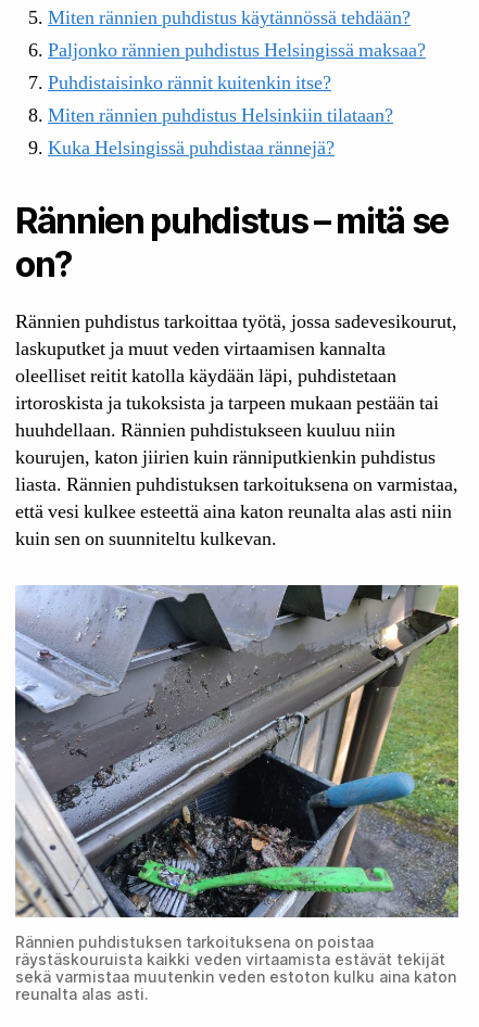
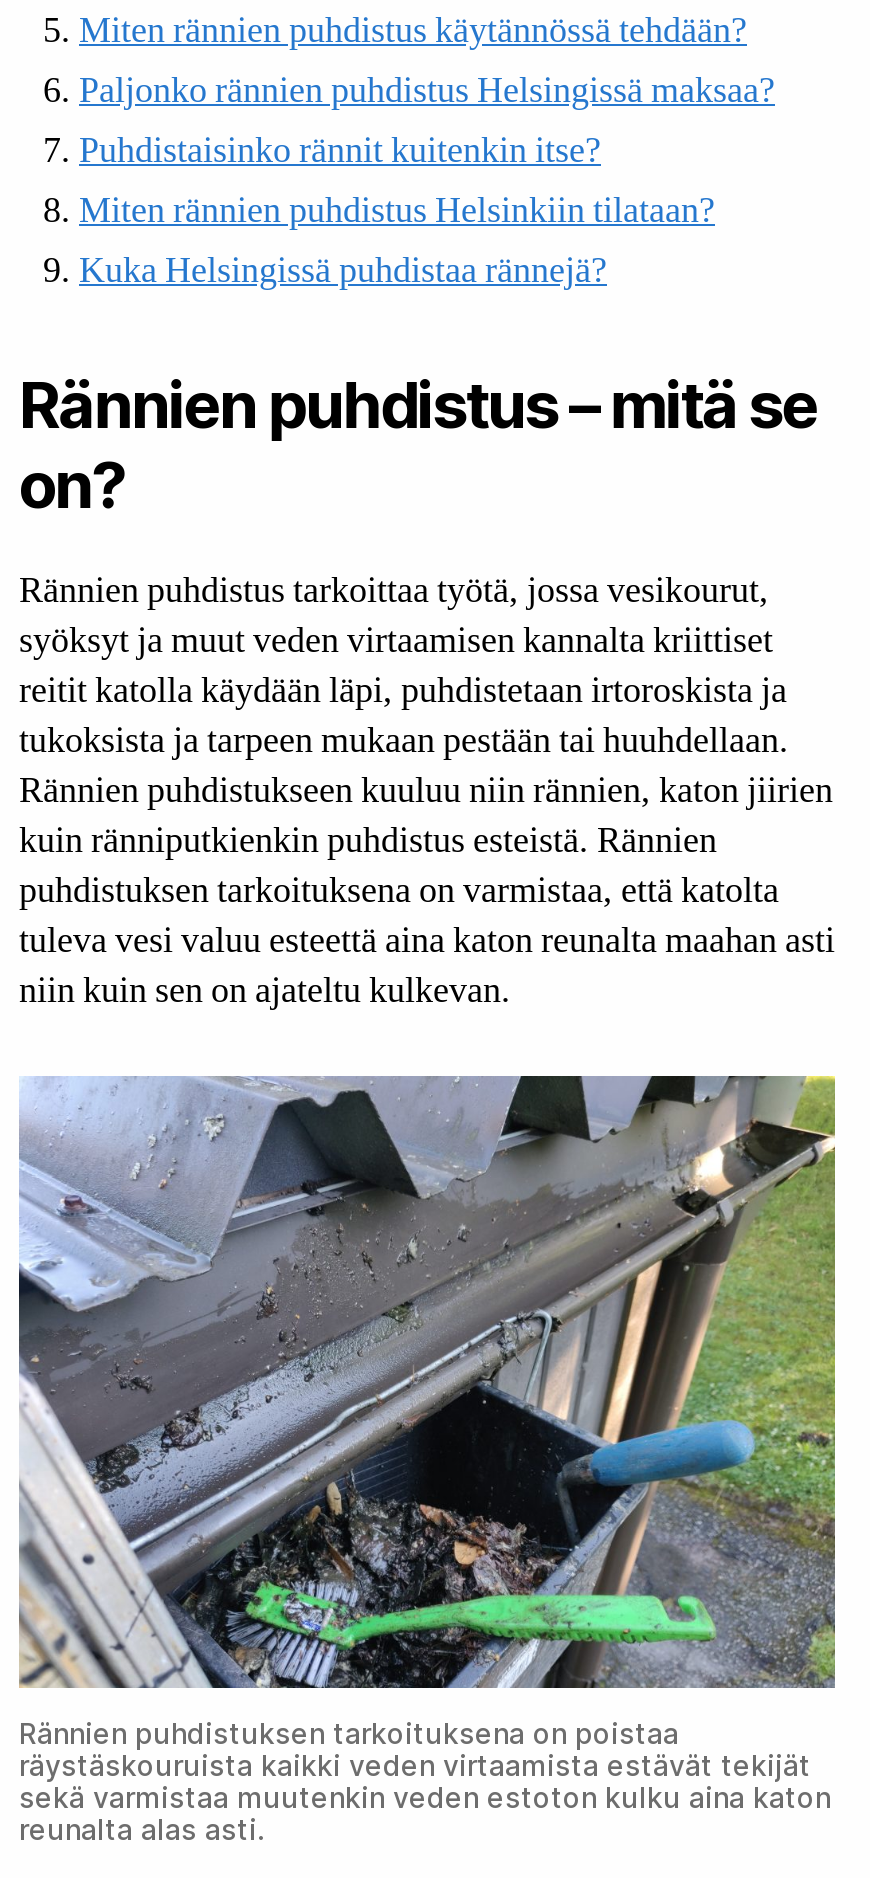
[15,309,458,551] Rännien puhdistus tarkoittaa työtä, jossa sadevesikourut, | laskuputket ja muut veden virtaamisen kannalta | oleelliset reitit katolla käydään läpi, puhdistetaan | irtoroskista ja tukoksista ja tarpeen mukaan pestään tai | huuhdellaan. Rännien puhdistukseen kuuluu niin | kourujen, katon jiirien kuin ränniputkienkin puhdistus | liasta. Rännien puhdistuksen tarkoituksena on varmistaa, | että vesi kulkee esteettä aina katon reunalta alas asti niin | kuin sen on suunniteltu kulkevan. -> [19,569,835,1015] Rännien puhdistus tarkoittaa työtä, jossa vesikourut, | syöksyt ja muut veden virtaamisen kannalta kriittiset | reitit katolla käydään läpi, puhdistetaan irtoroskista ja | tukoksista ja tarpeen mukaan pestään tai huuhdellaan. | Rännien puhdistukseen kuuluu niin rännien, katon jiirien | kuin ränniputkienkin puhdistus esteistä. Rännien | puhdistuksen tarkoituksena on varmistaa, että katolta | tuleva vesi valuu esteettä aina katon reunalta maahan asti | niin kuin sen on ajateltu kulkevan.

